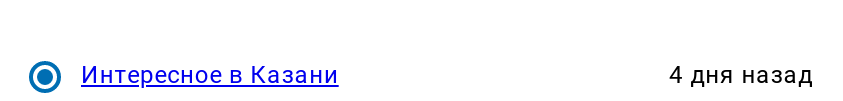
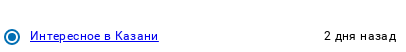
[669,60,813,88] 4 дня назад -> [324,29,396,43] 2 дня назад

